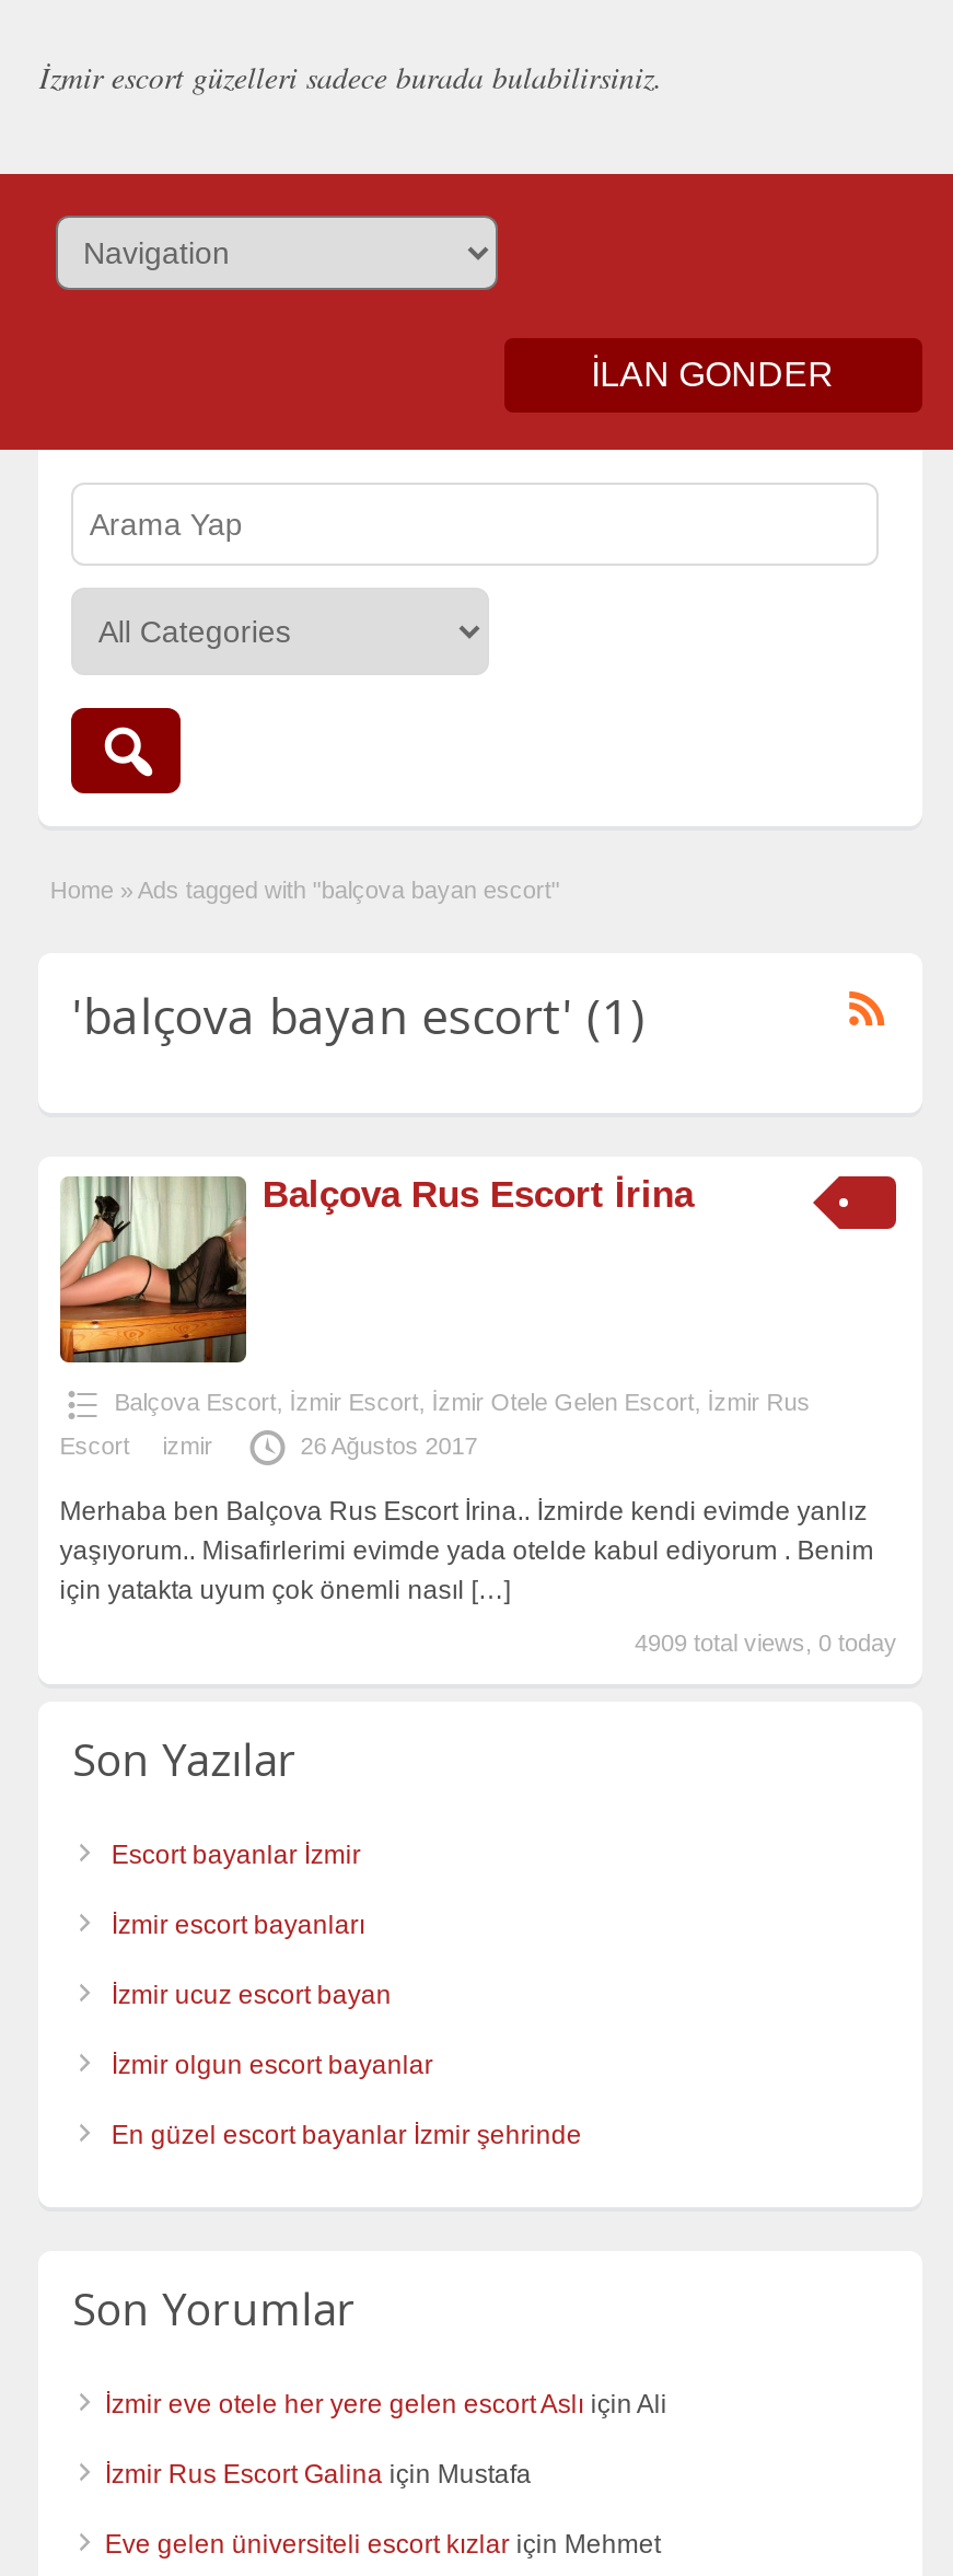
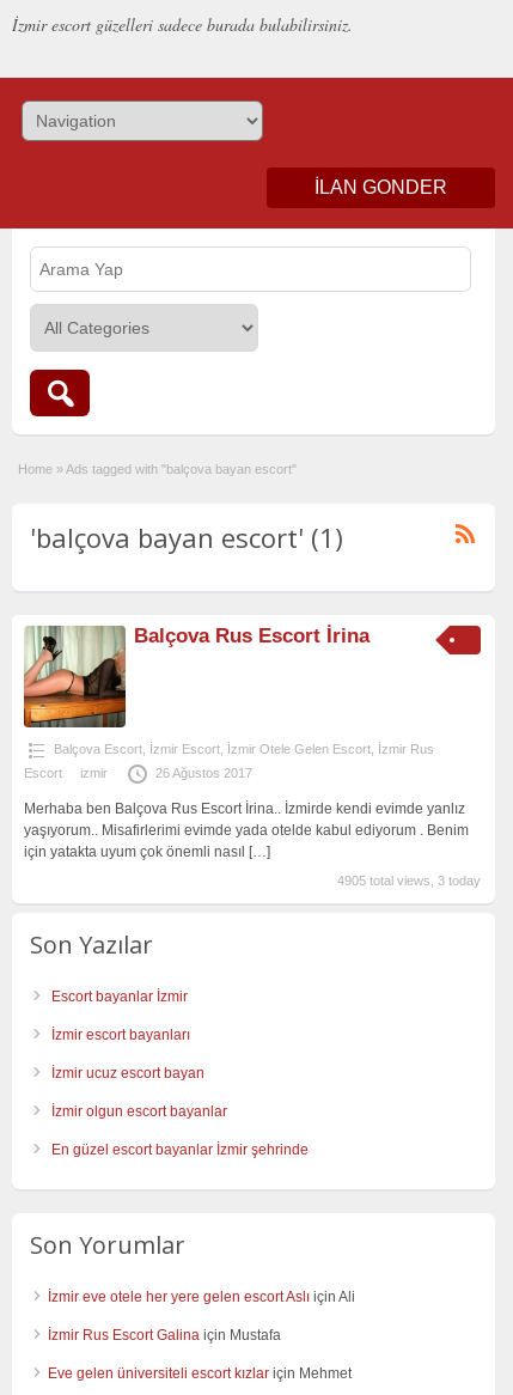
[634,1630,897,1657] 4909 total views, 0 today -> [338,874,481,888] 4905 total views, 3 today

